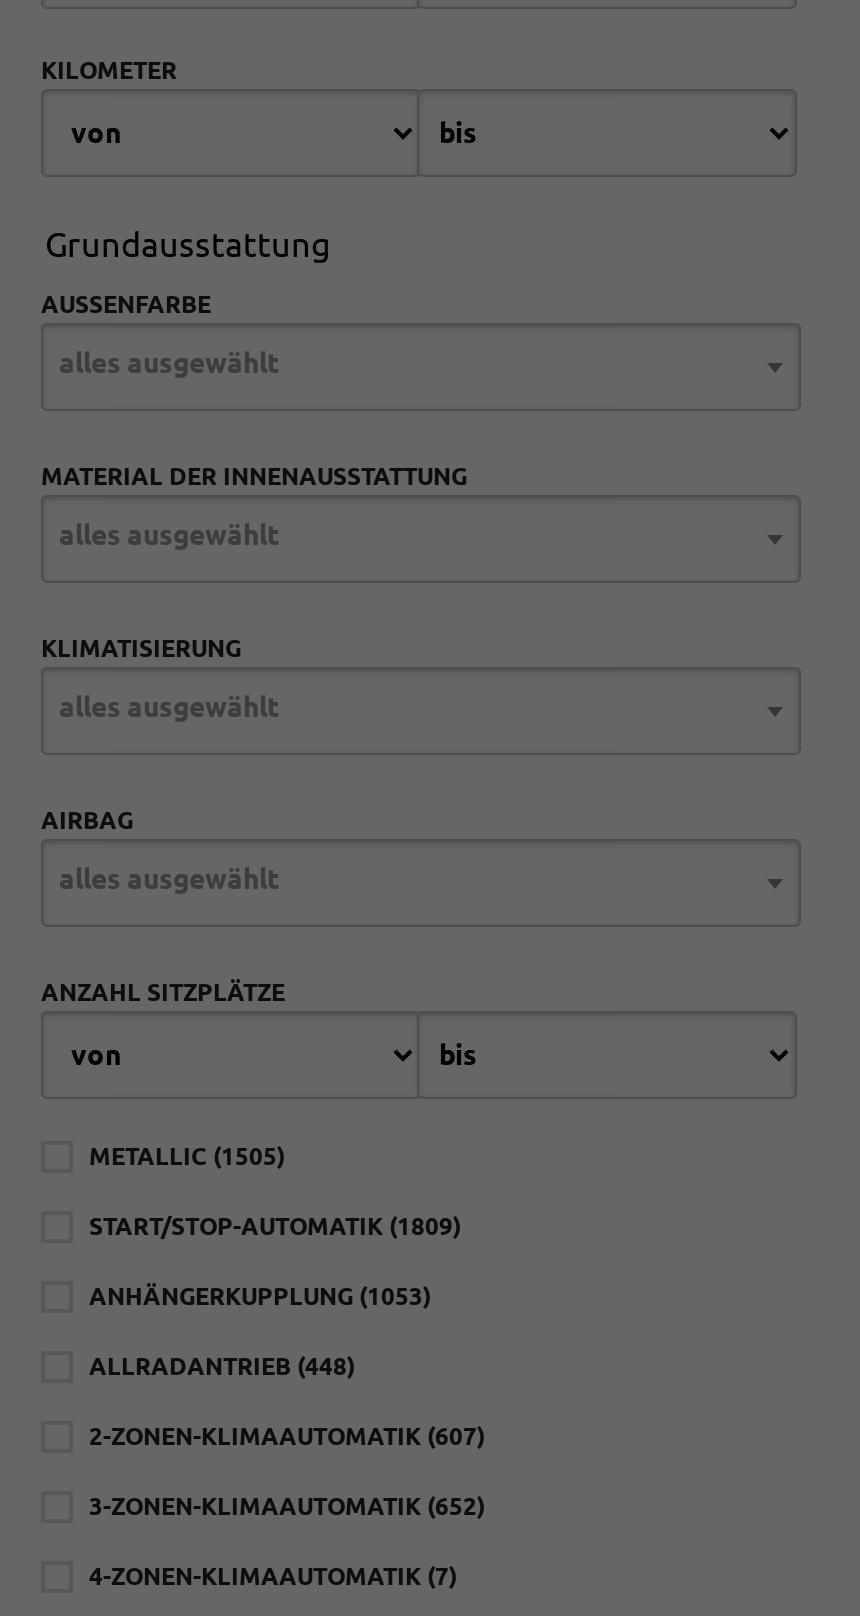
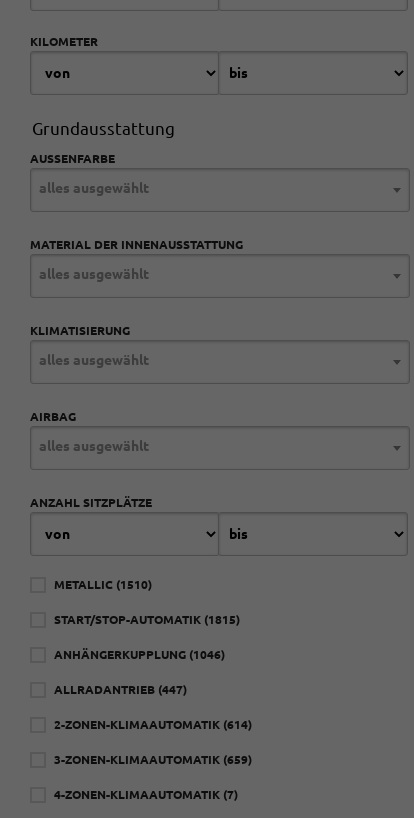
[89,1143,285,1169] METALLIC (1505) -> [54,578,152,591] METALLIC (1510)
[89,1213,461,1239] START/STOP-AUTOMATIK (1809) -> [54,613,240,626] START/STOP-AUTOMATIK (1815)
[89,1283,431,1309] ANHÄNGERKUPPLUNG (1053) -> [54,648,225,661] ANHÄNGERKUPPLUNG (1046)
[89,1353,355,1379] ALLRADANTRIEB (448) -> [54,683,187,696] ALLRADANTRIEB (447)
[89,1423,485,1449] 2-ZONEN-KLIMAAUTOMATIK (607) -> [54,718,252,731] 2-ZONEN-KLIMAAUTOMATIK (614)
[89,1493,485,1519] 3-ZONEN-KLIMAAUTOMATIK (652) -> [54,753,252,766] 3-ZONEN-KLIMAAUTOMATIK (659)

